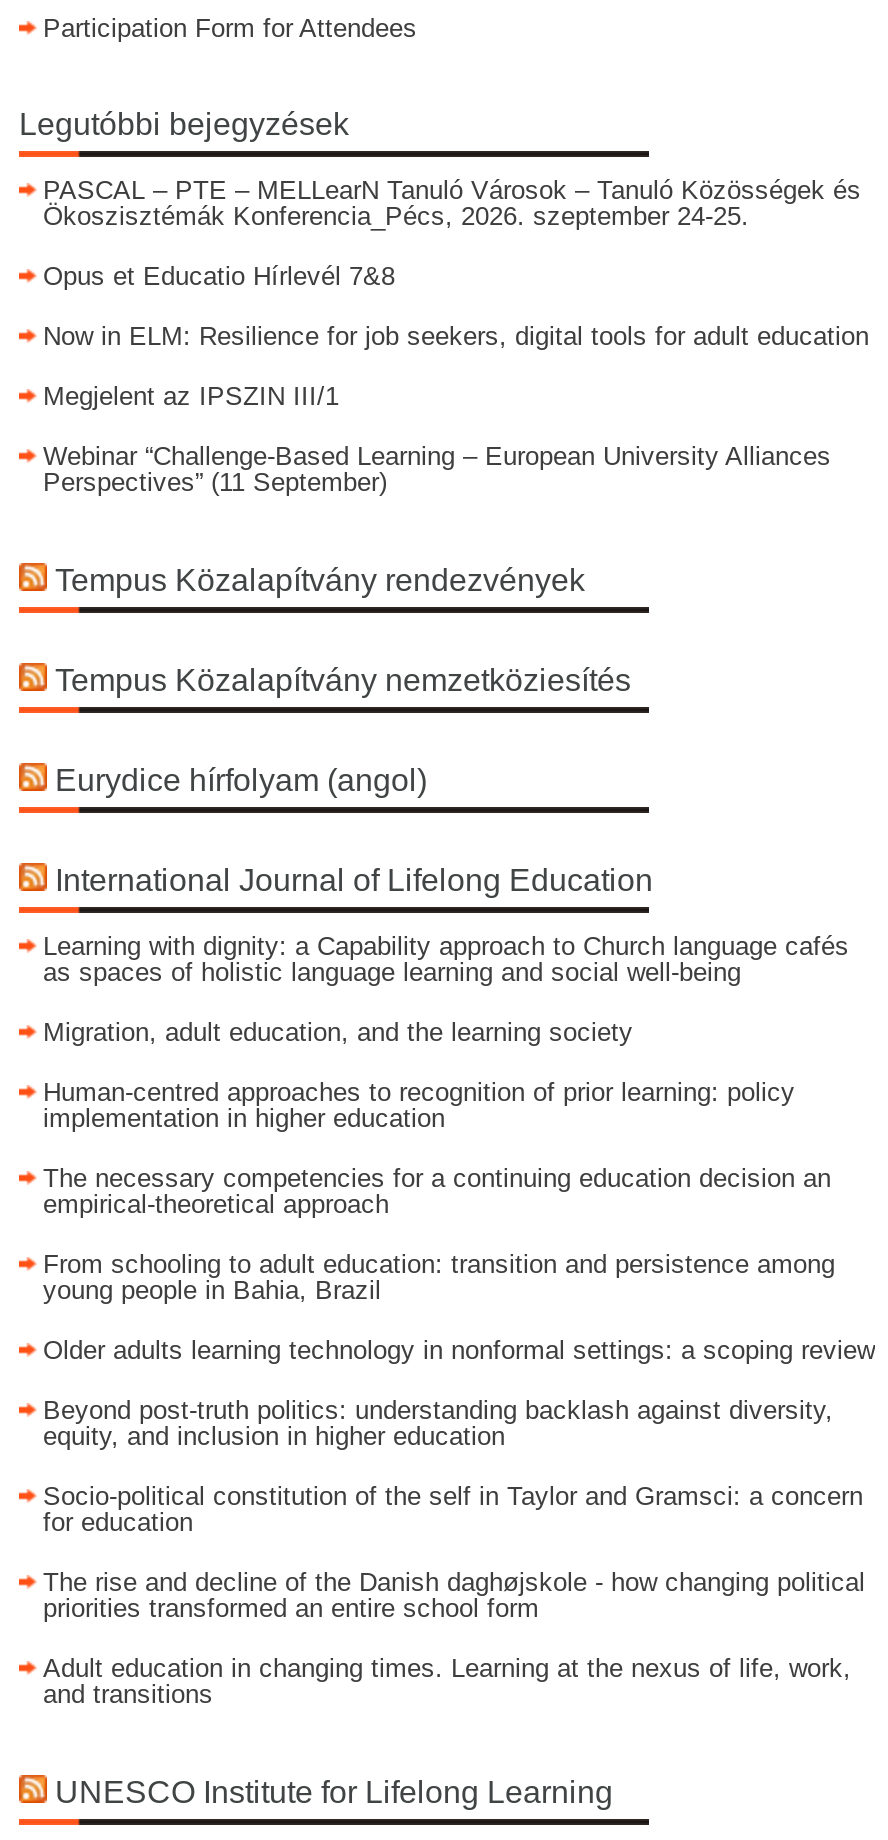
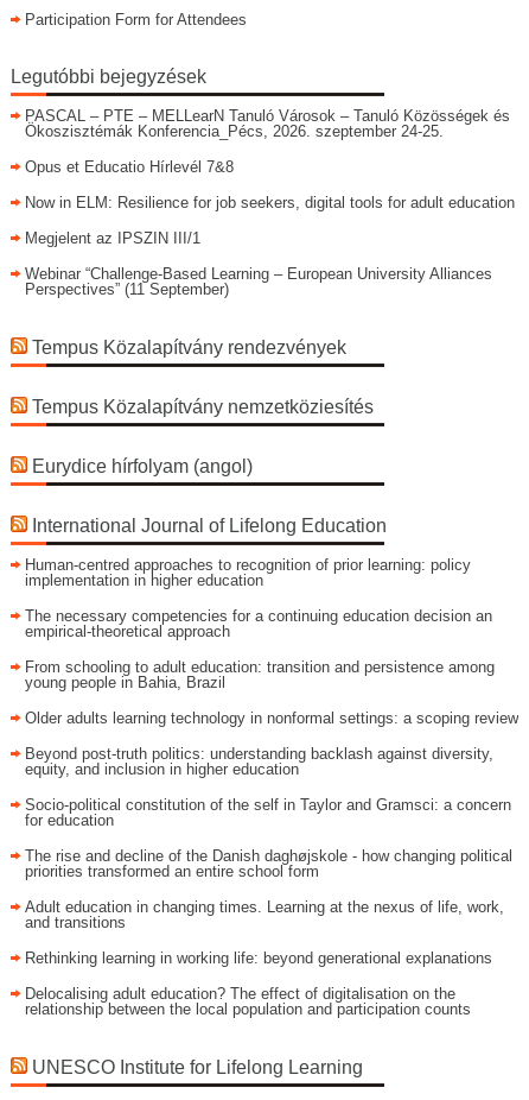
[43,931,849,1047] Learning with dignity: a Capability approach to Church language cafés | as spaces of holistic language learning and social well-being | Migration, adult education, and the learning society -> none
moved [43,1077,875,1709] -> [25,556,518,931]: Human-centred approaches to recognition of prior learning: policy | implementation in higher education | The necessary competencies for a continuing education decision an | ... | Adult education in changing times. Learning at the nexus of life, work, | and transitions
none -> [25,949,492,1018] Rethinking learning in working life: beyond generational explanations | Delocalising adult education? The effect of digitalisation on the | relationship between the local population and participation counts

